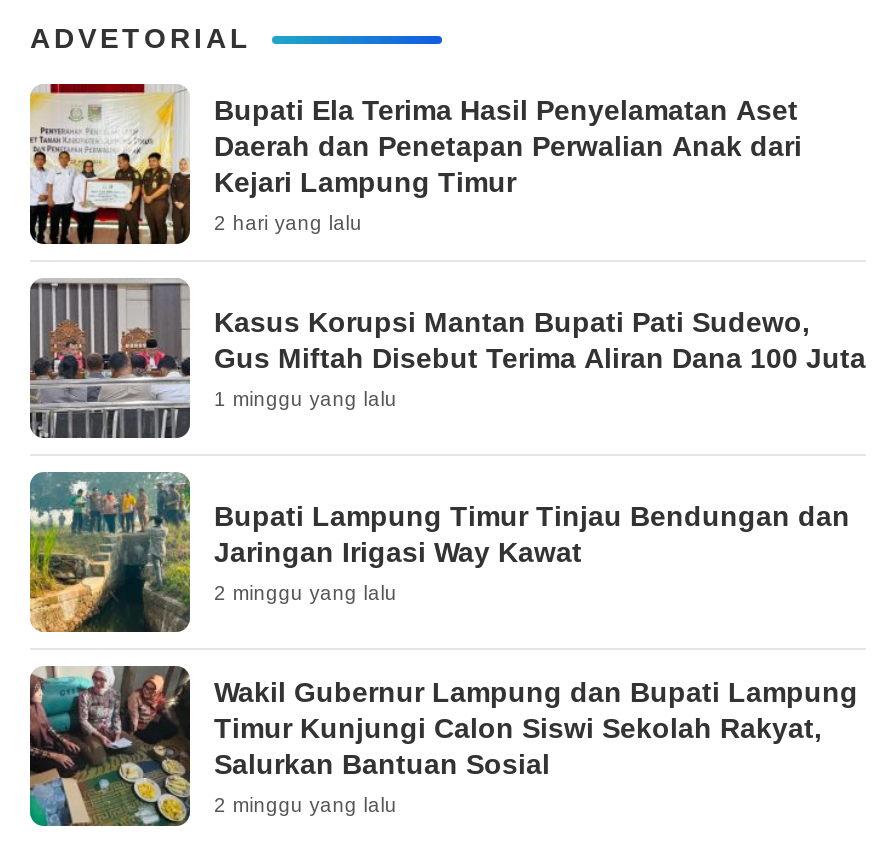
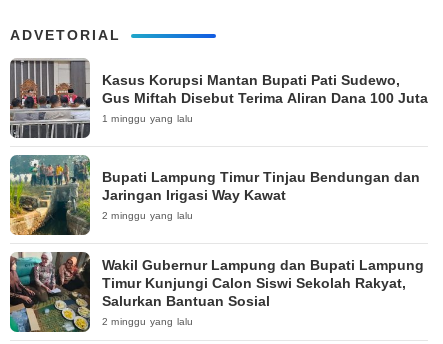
[28,82,802,246] [image] | Bupati Ela Terima Hasil Penyelamatan Aset | Daerah dan Penetapan Perwalian Anak dari | Kejari Lampung Timur | 2 hari yang lalu -> none

